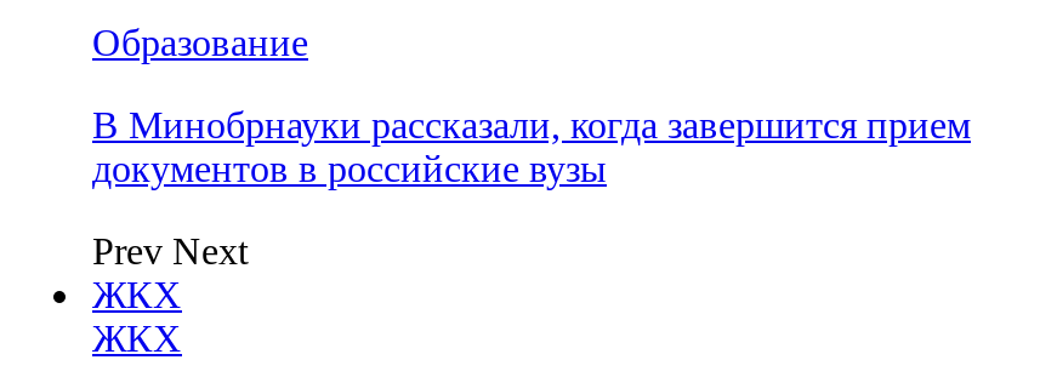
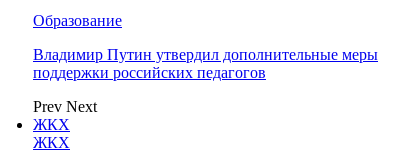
[92,104,971,189] В Минобрнауки рассказали, когда завершится прием | документов в российские вузы -> [33,46,378,81] Владимир Путин утвердил дополнительные меры | поддержки российских педагогов

